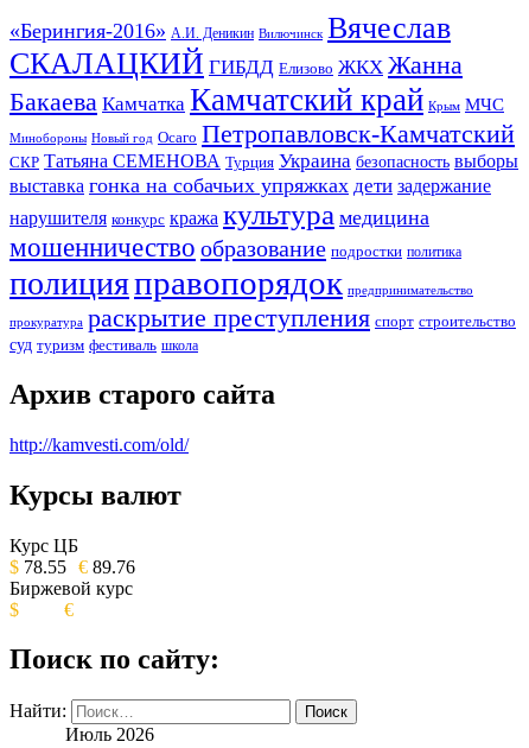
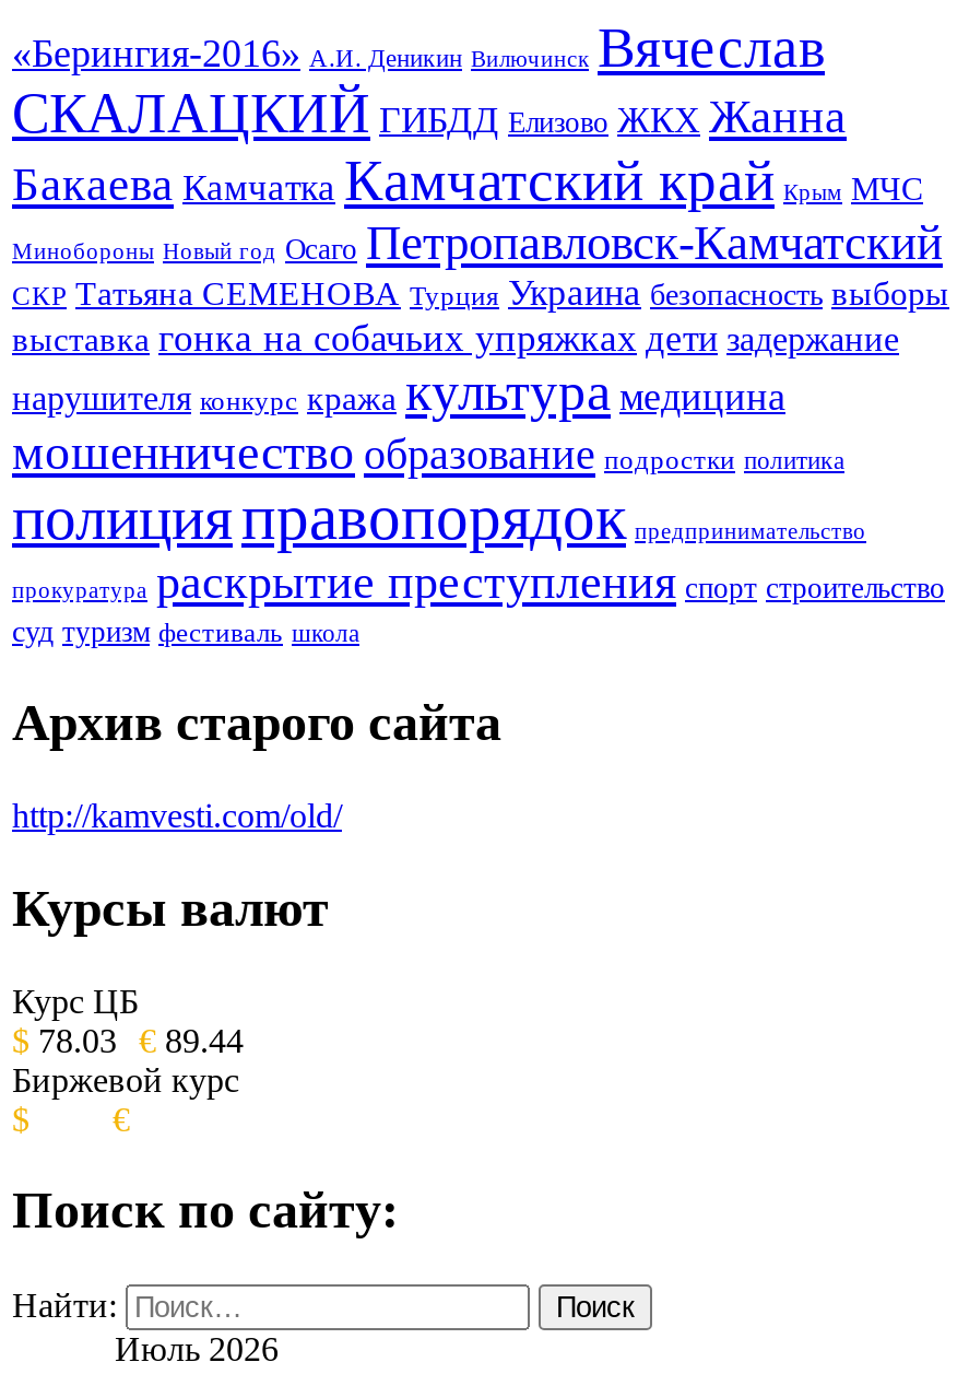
[9,556,135,576] $ 78.55 € 89.76 -> [12,1021,244,1058] $ 78.03 € 89.44

